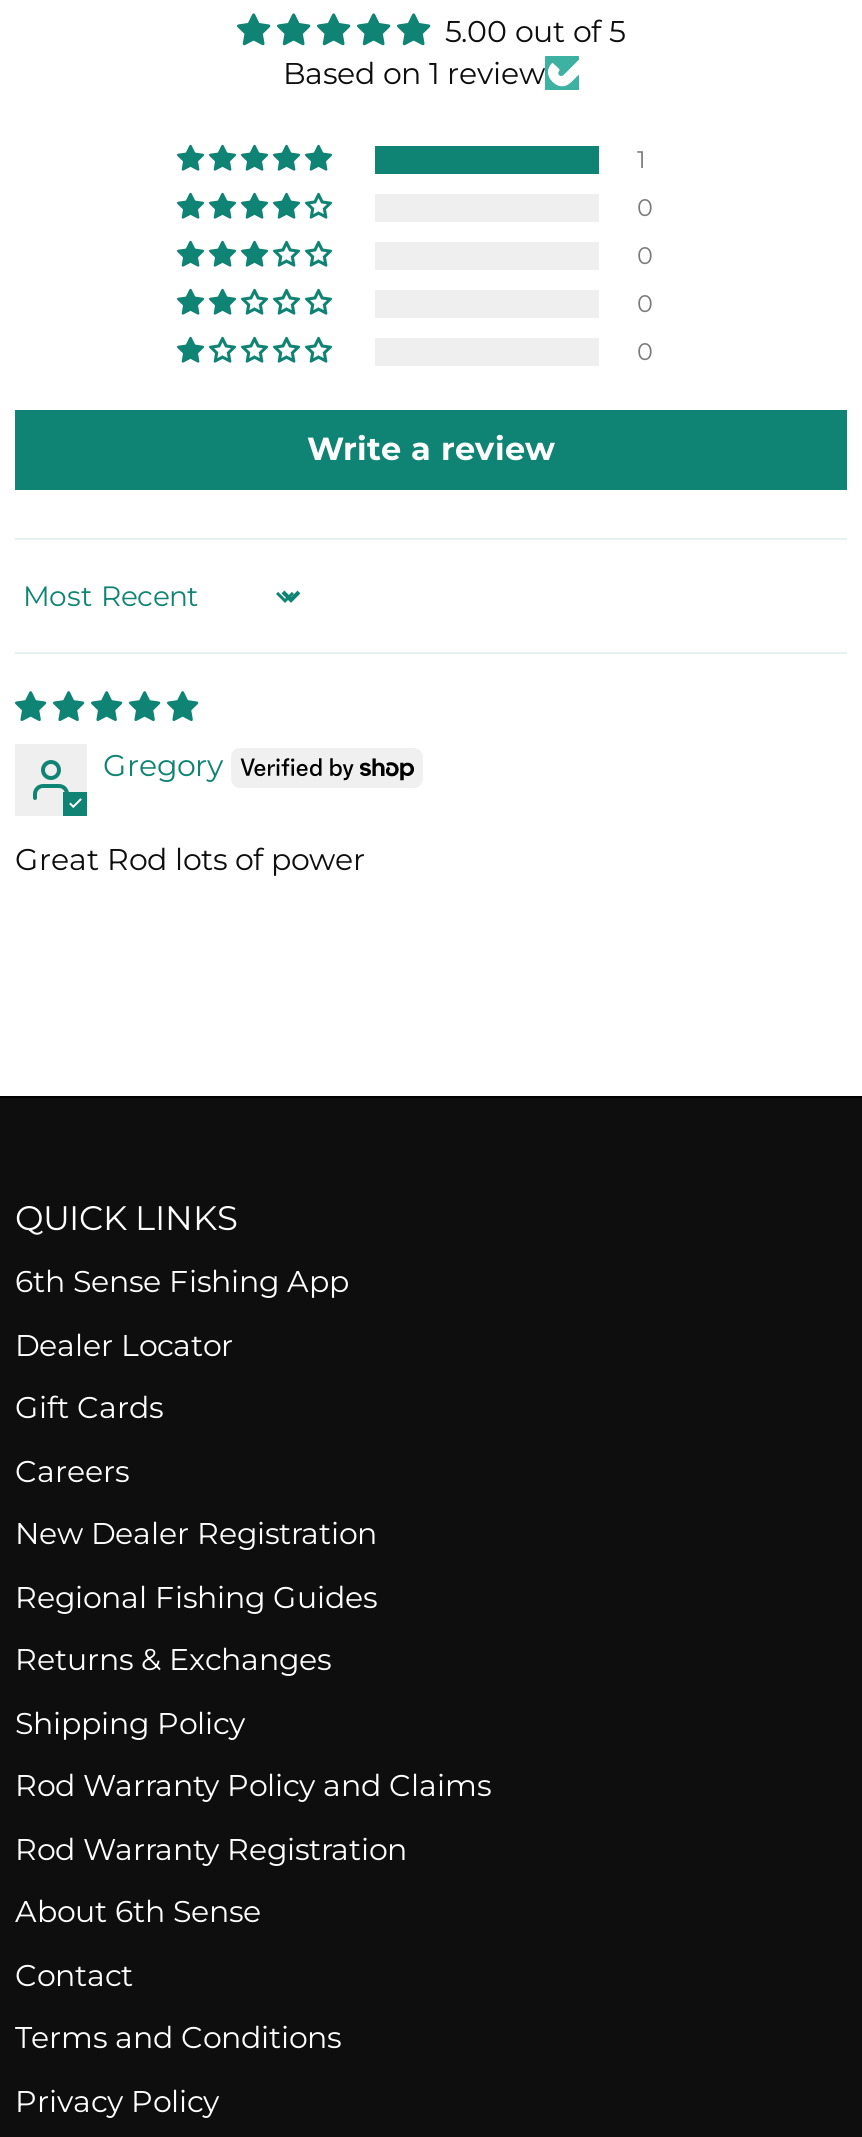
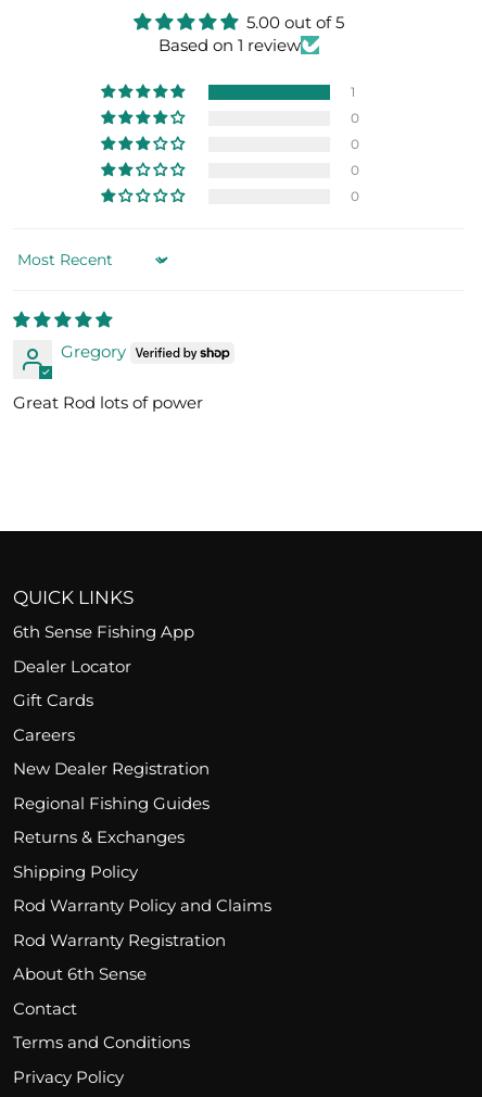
[307,430,555,468] Write a review -> none

